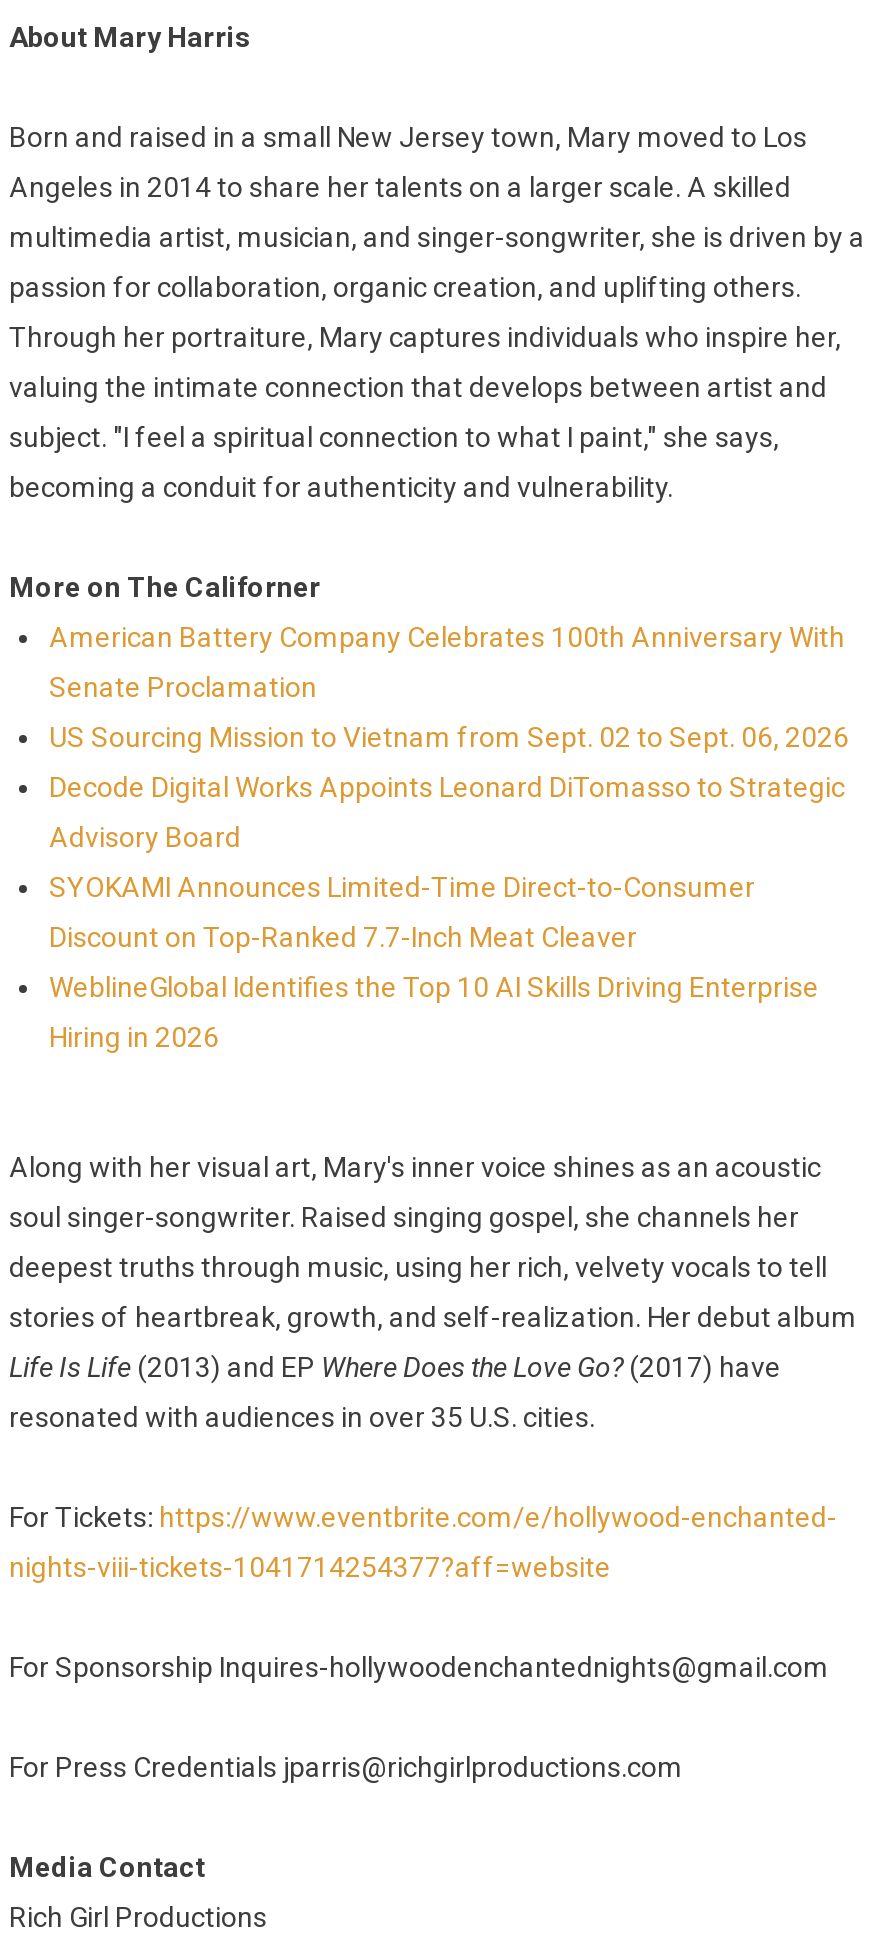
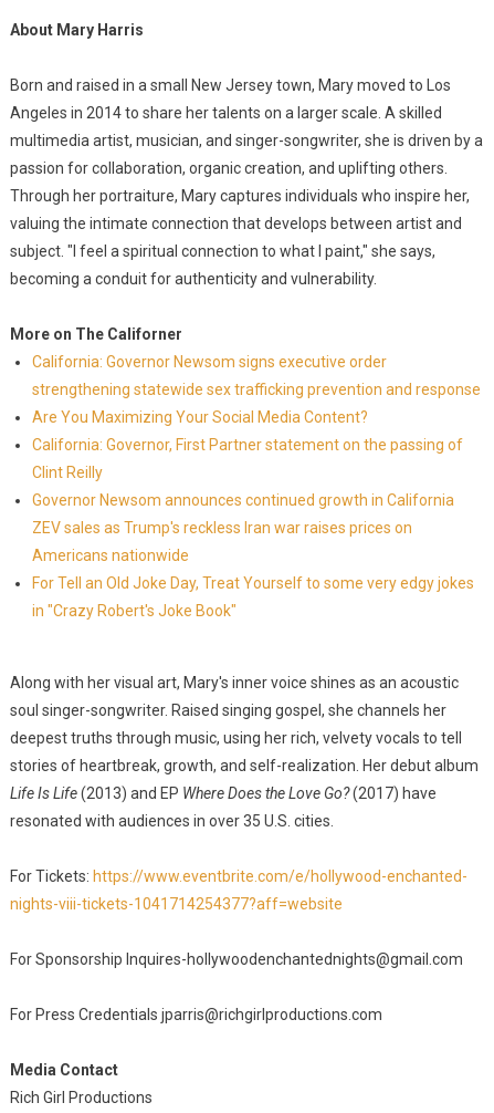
[49,621,849,1053] American Battery Company Celebrates 100th Anniversary With | Senate Proclamation | US Sourcing Mission to Vietnam from Sept. 02 to Sept. 06, 2026 | Decode Digital Works Appoints Leonard DiTomasso to Strategic | Advisory Board | SYOKAMI Announces Limited-Time Direct-to-Consumer | Discount on Top-Ranked 7.7-Inch Meat Cleaver | WeblineGlobal Identifies the Top 10 AI Skills Driving Enterprise | Hiring in 2026 -> [32,353,481,620] California: Governor Newsom signs executive order | strengthening statewide sex trafficking prevention and response | Are You Maximizing Your Social Media Content? | California: Governor, First Partner statement on the passing of | Clint Reilly | Governor Newsom announces continued growth in California | ZEV sales as Trump's reckless Iran war raises prices on | Americans nationwide | For Tell an Old Joke Day, Treat Yourself to some very edgy jokes | in "Crazy Robert's Joke Book"

